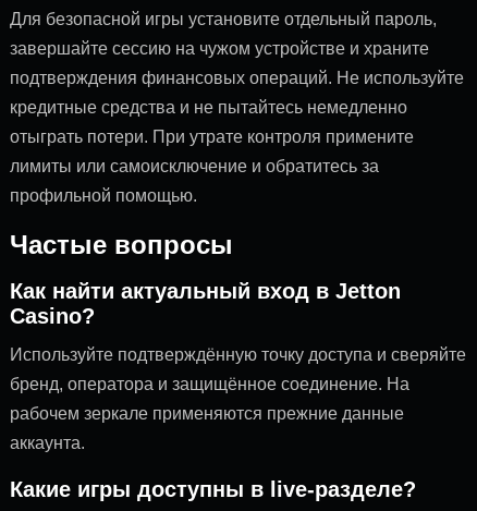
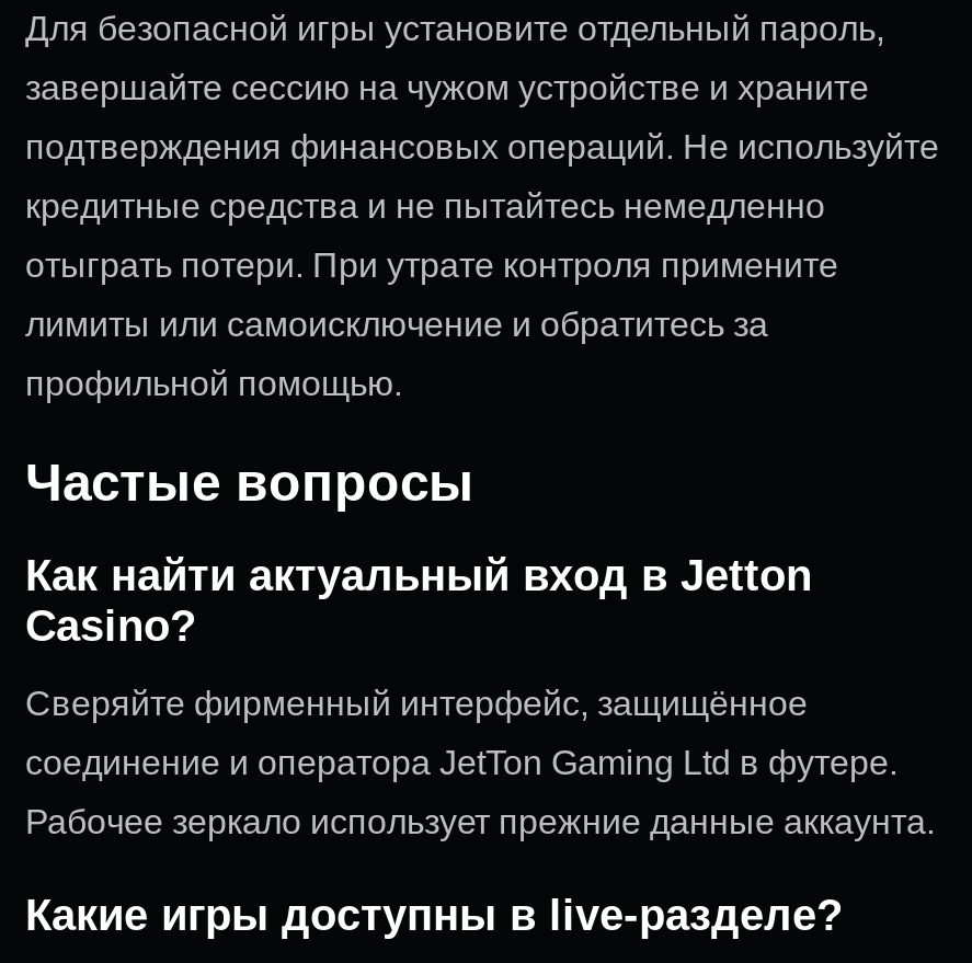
[10,345,466,452] Используйте подтверждённую точку доступа и сверяйте | бренд, оператора и защищённое соединение. На | рабочем зеркале применяются прежние данные | аккаунта. -> [25,685,935,841] Сверяйте фирменный интерфейс, защищённое | соединение и оператора JetTon Gaming Ltd в футере. | Рабочее зеркало использует прежние данные аккаунта.

